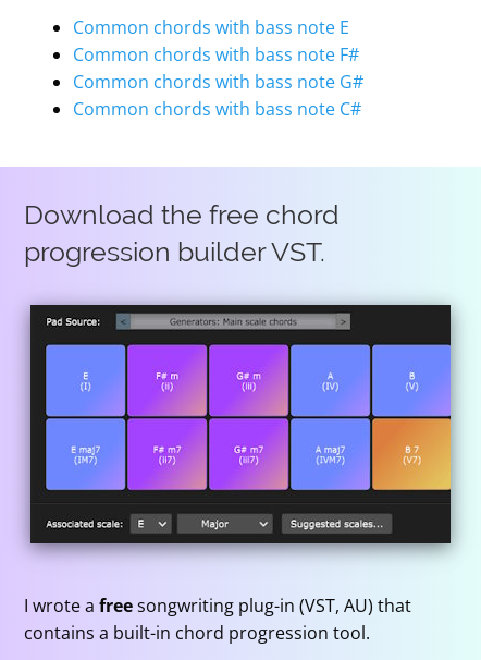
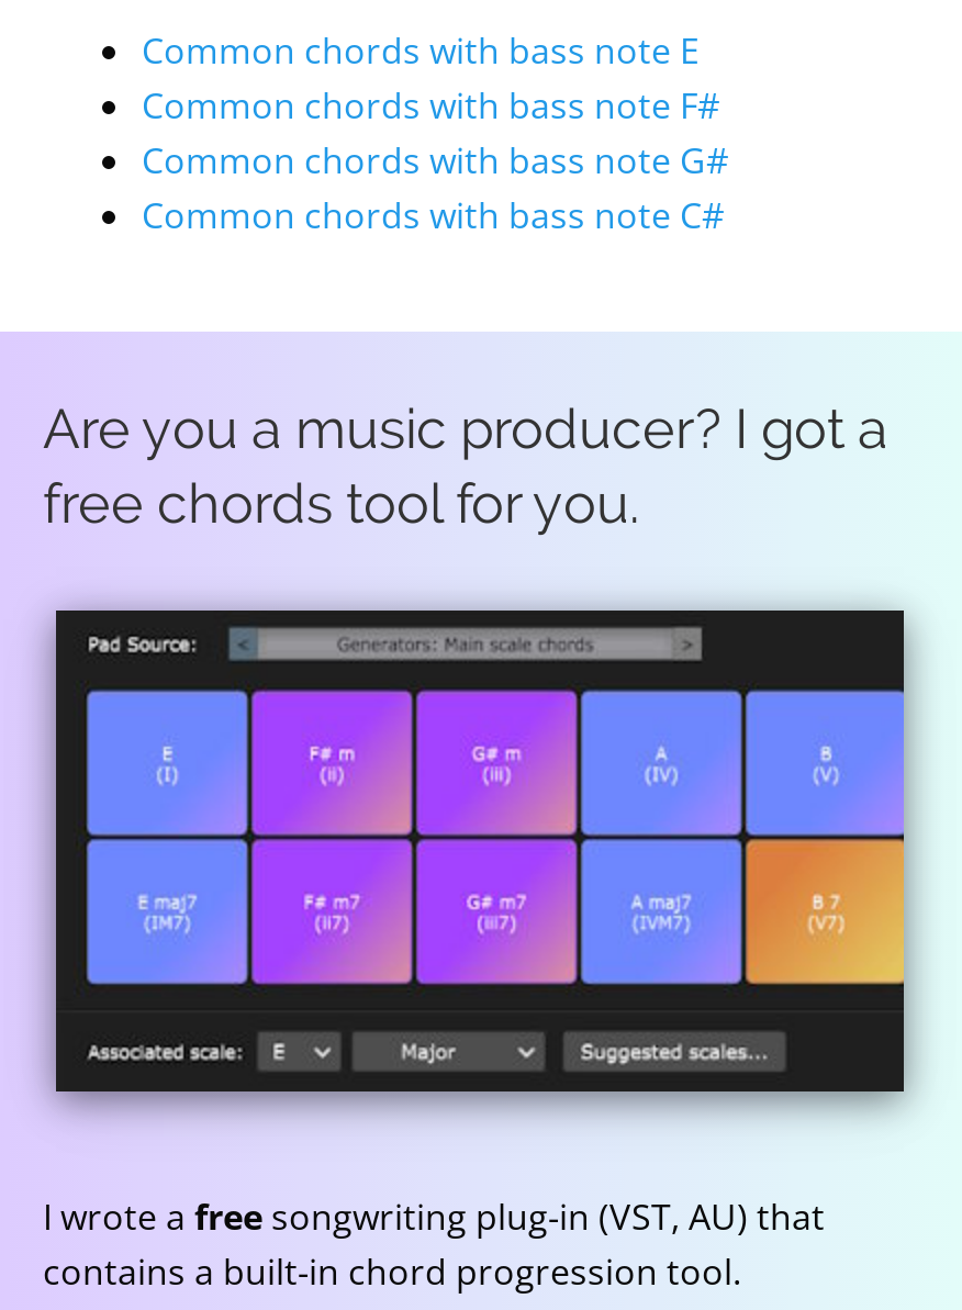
[24,199,340,267] Download the free chord | progression builder VST. -> [43,396,888,535] Are you a music producer? I got a | free chords tool for you.

